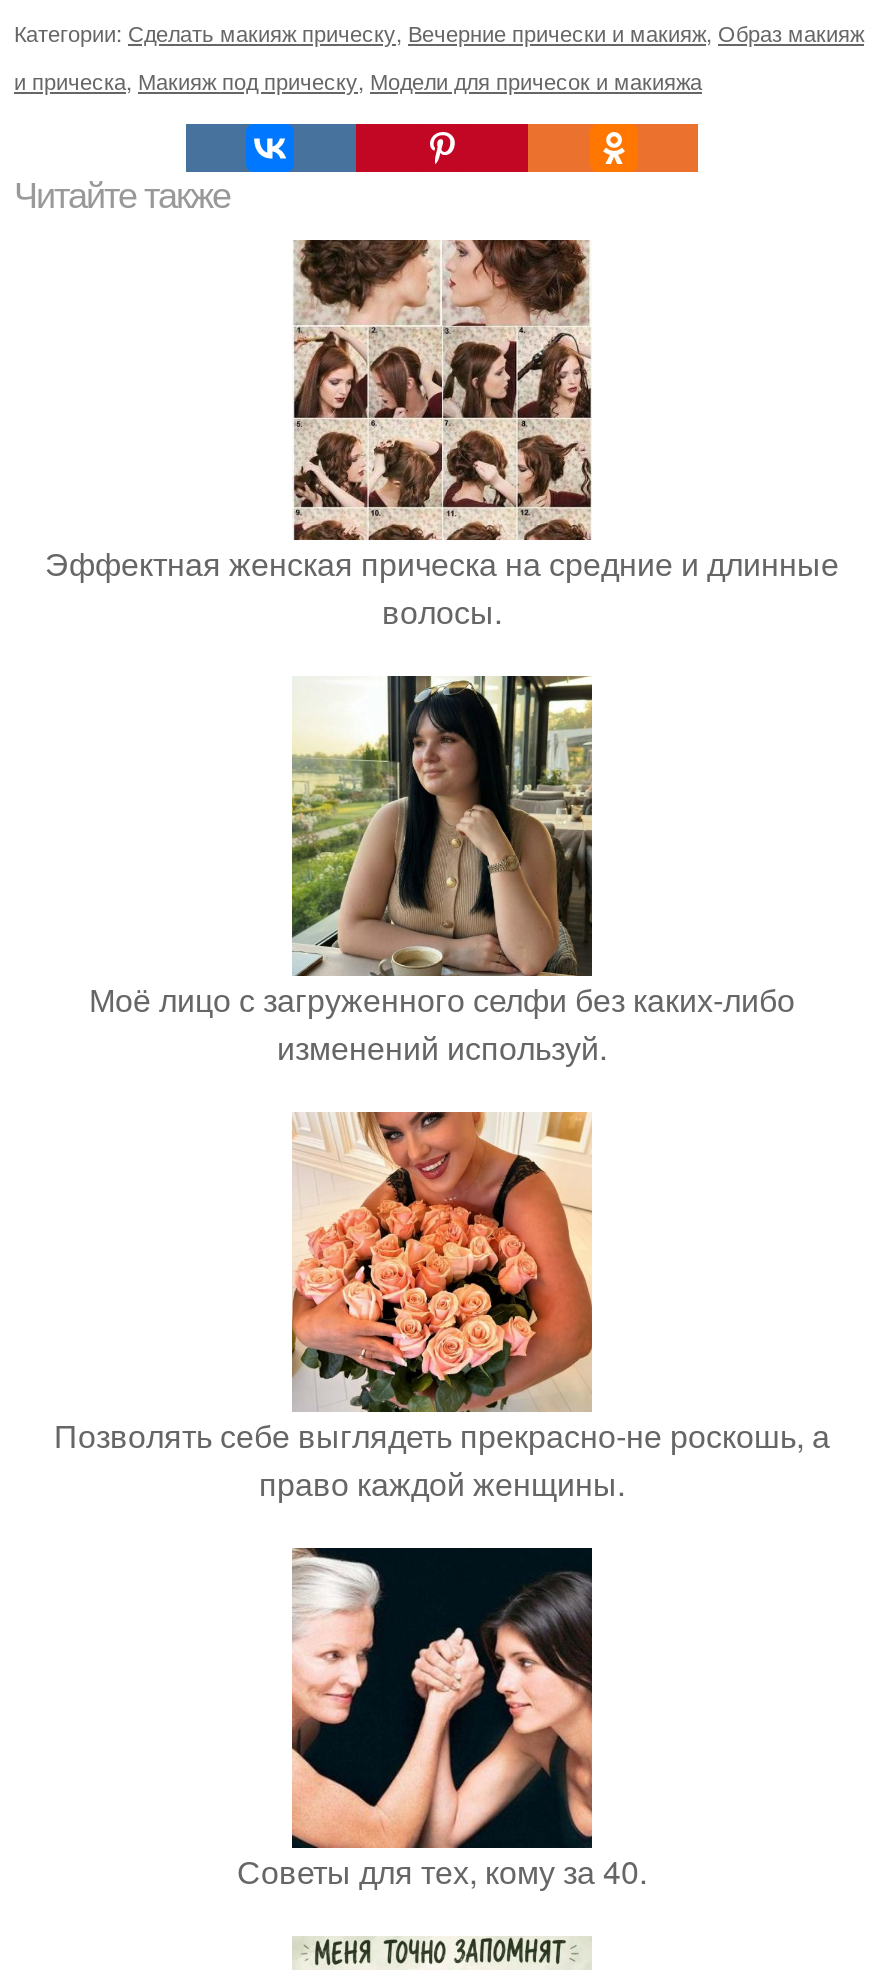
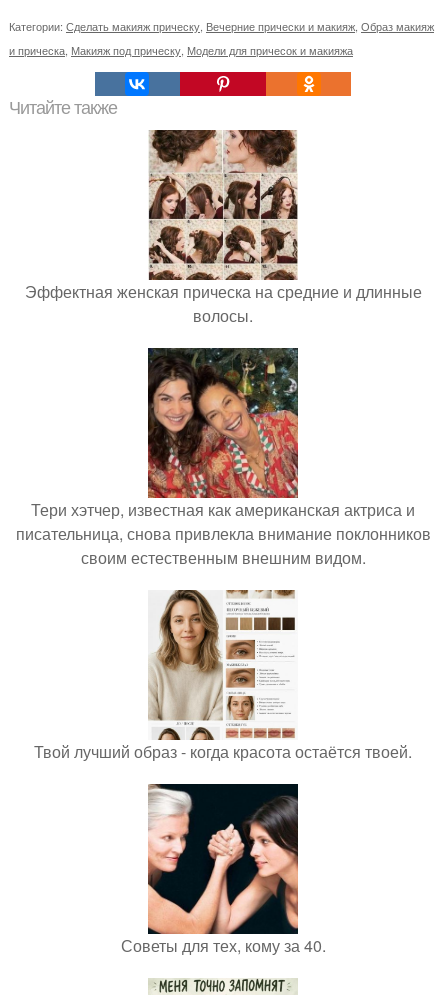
[89,676,795,1071] [image] | Моё лицо с загруженного селфи без каких-либо | изменений используй. -> [15,347,430,569] [image] | Тери хэтчер, известная как американская актриса и | писательница, снова привлекла внимание поклонников | своим естественным внешним видом.
[54,1134,830,1507] [image] | Позволять себе выглядеть прекрасно-не роскошь, а | право каждой женщины. -> [34,577,412,763] [image] | Твой лучший образ - когда красота остаётся твоей.

